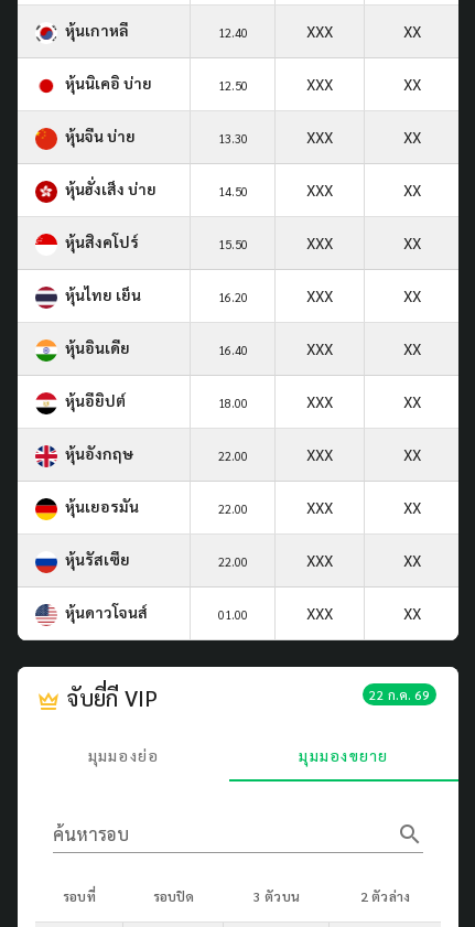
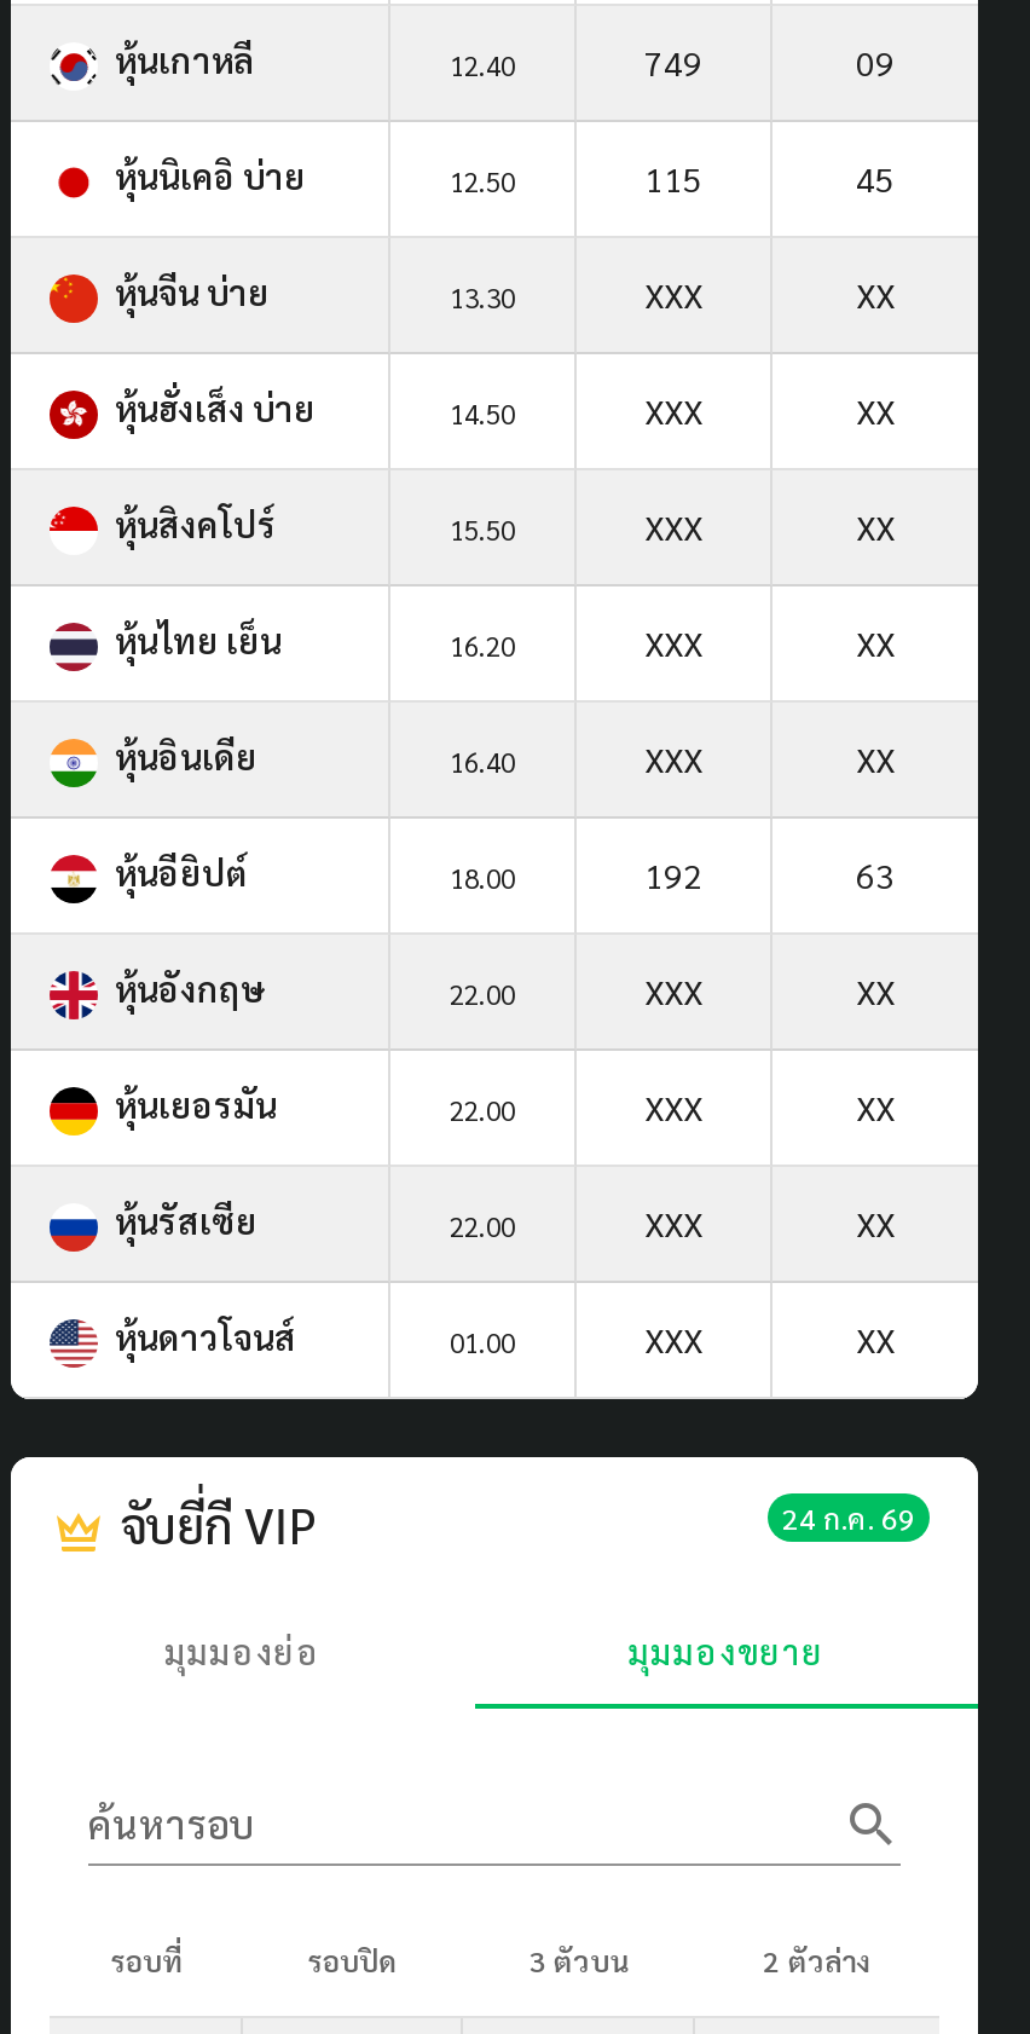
[306,21,420,41] XXX | XX -> [644,39,895,83] 749 | 09
[306,74,420,93] XXX | XX -> [644,156,895,199] 115 | 45
[306,391,420,411] XXX | XX -> [644,852,895,896] 192 | 63
[369,685,430,703] 22 ก.ค. 69 -> [782,1498,915,1537] 24 ก.ค. 69

